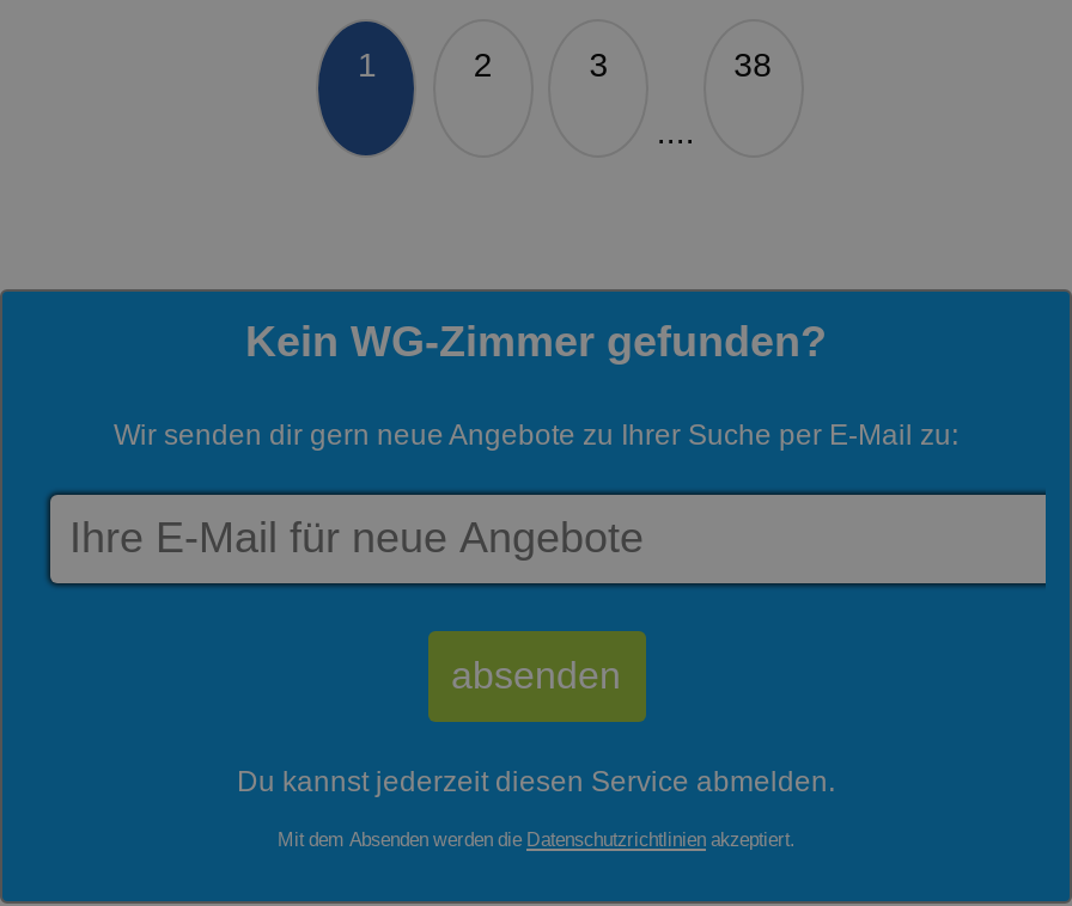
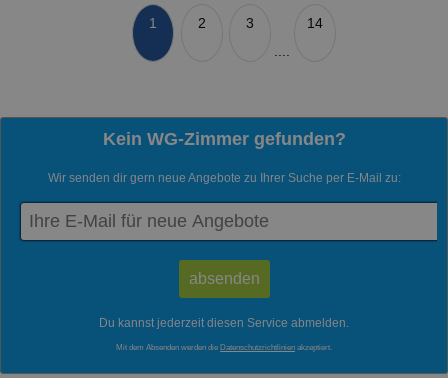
[734,46,772,84] 38 -> [307,15,323,31] 14

